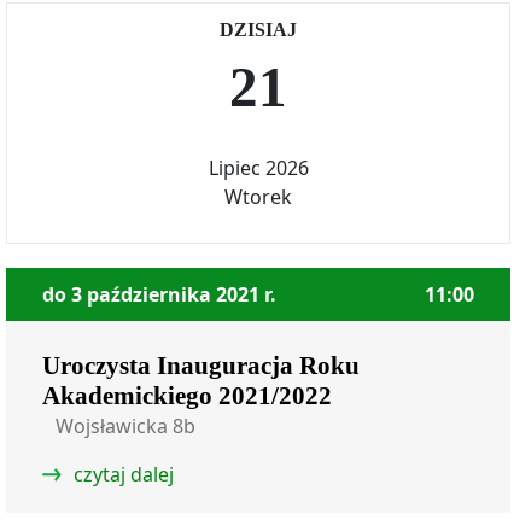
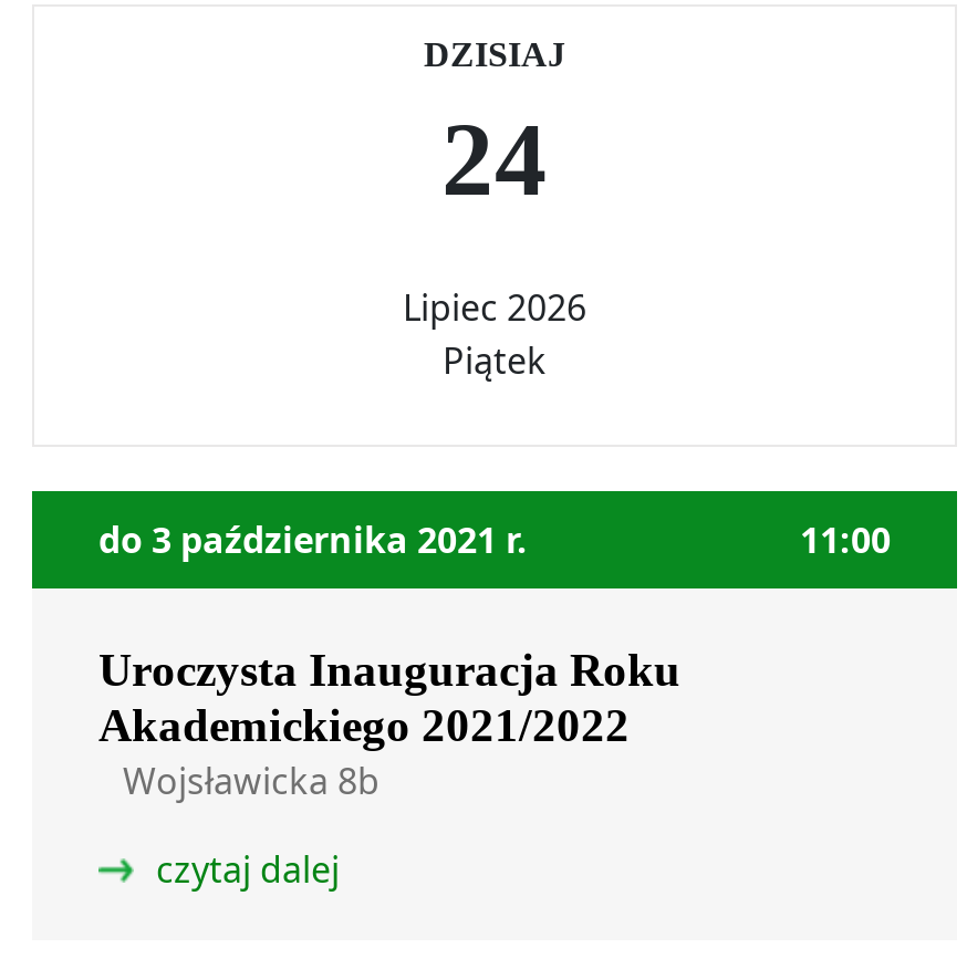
[229,56,287,118] 21 -> [441,102,548,217] 24
[224,183,292,210] Wtorek -> [443,336,547,385] Piątek

